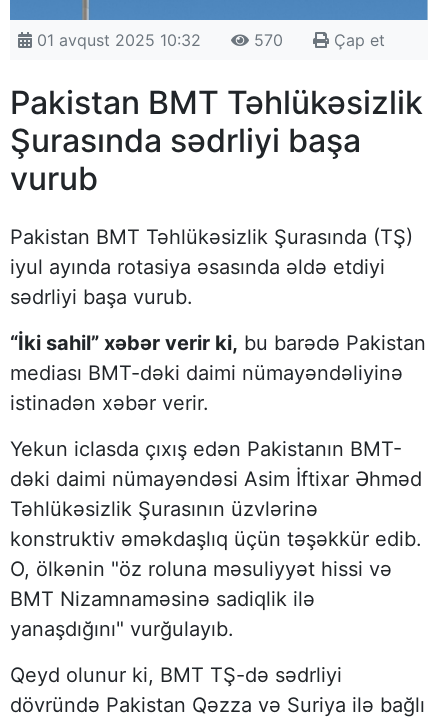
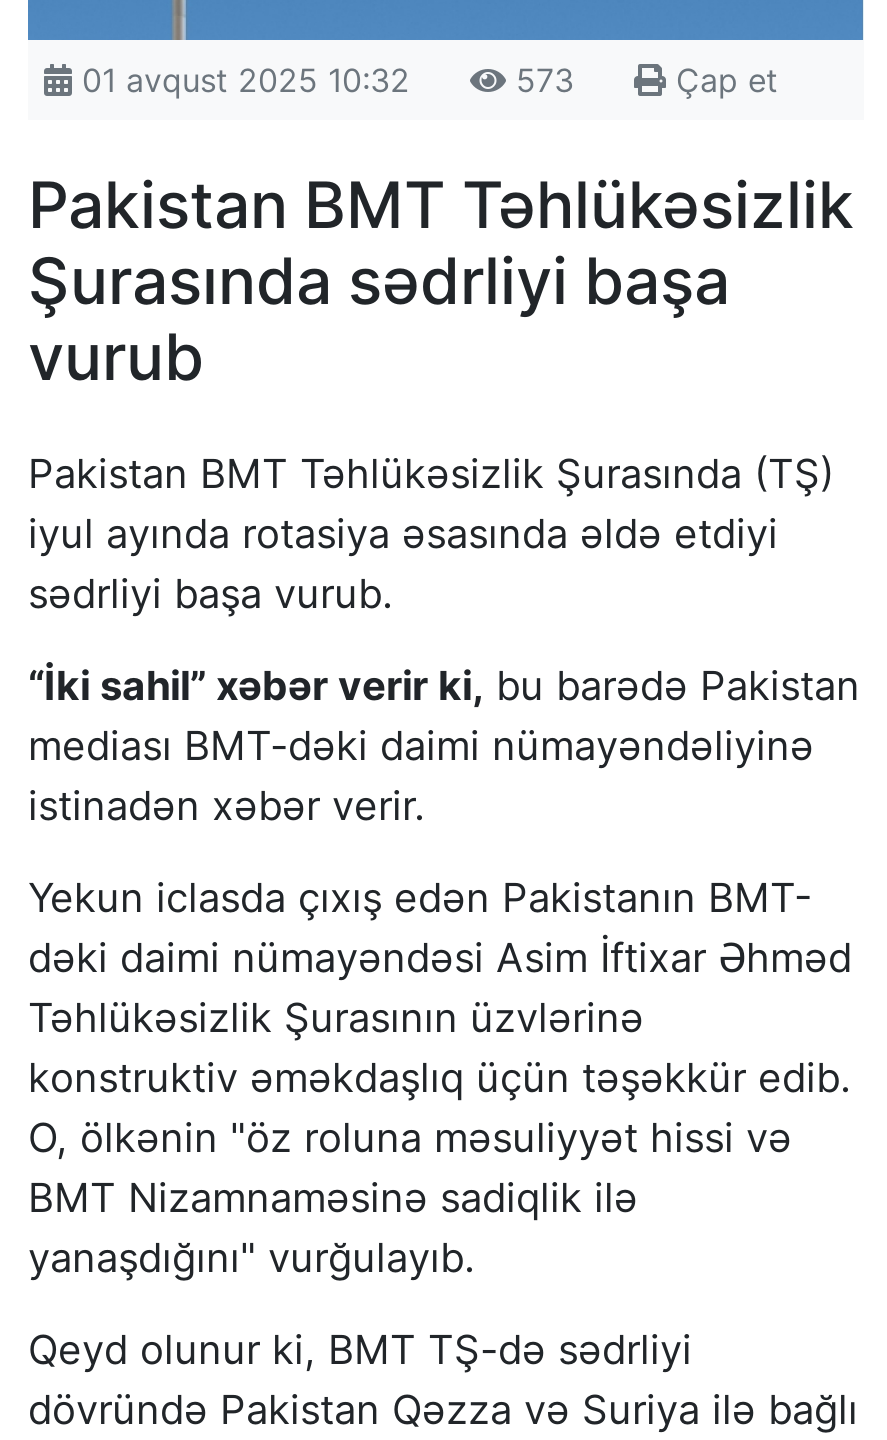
[249,30,283,50] 570 -> [506,59,574,99] 573

